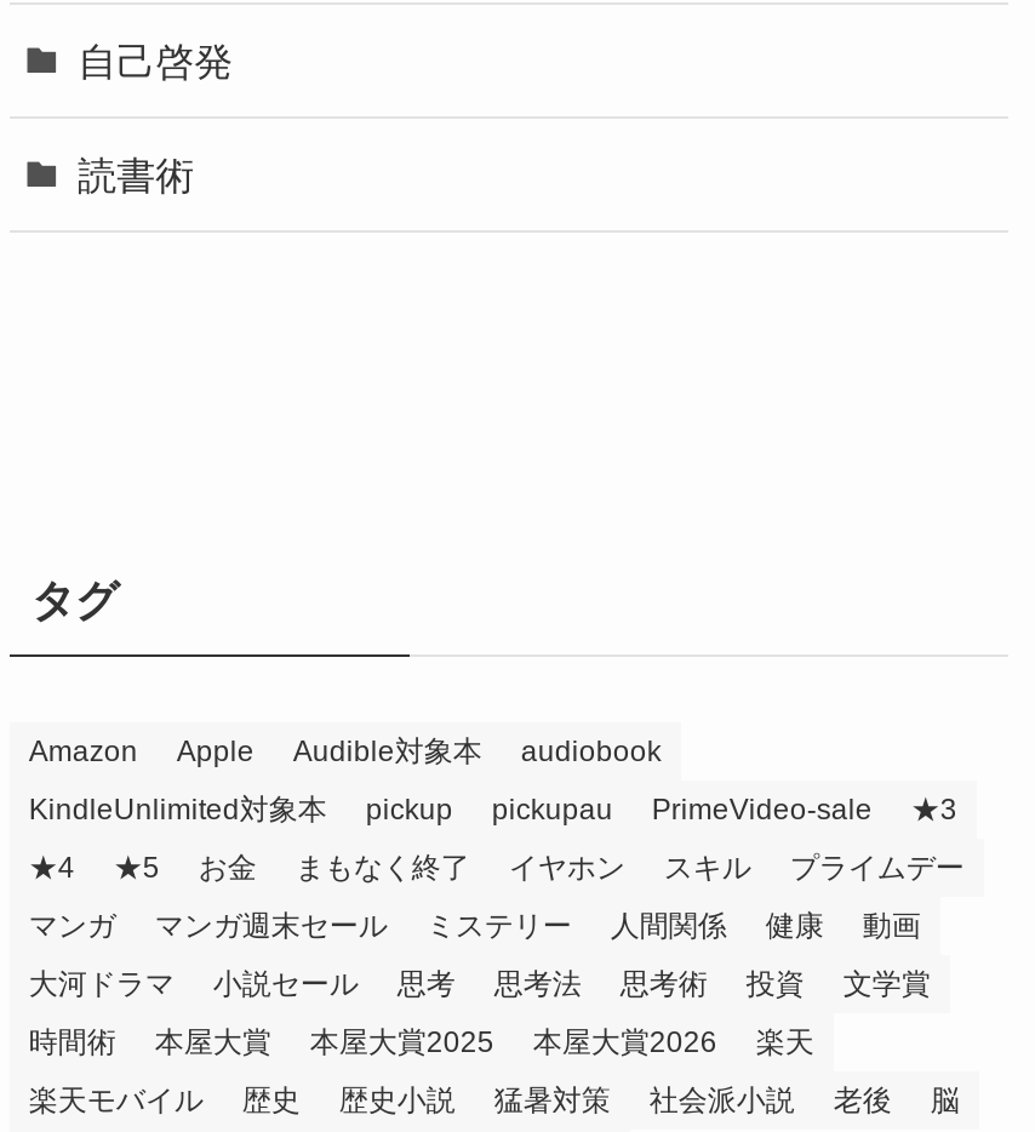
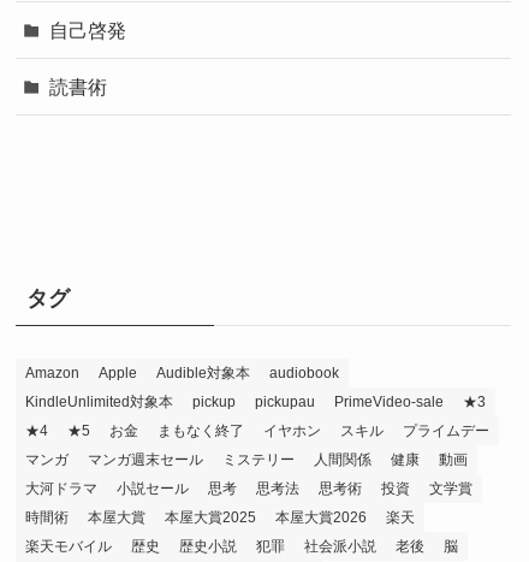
[494,1084,611,1118] 猛暑対策 -> [256,538,285,555] 犯罪

